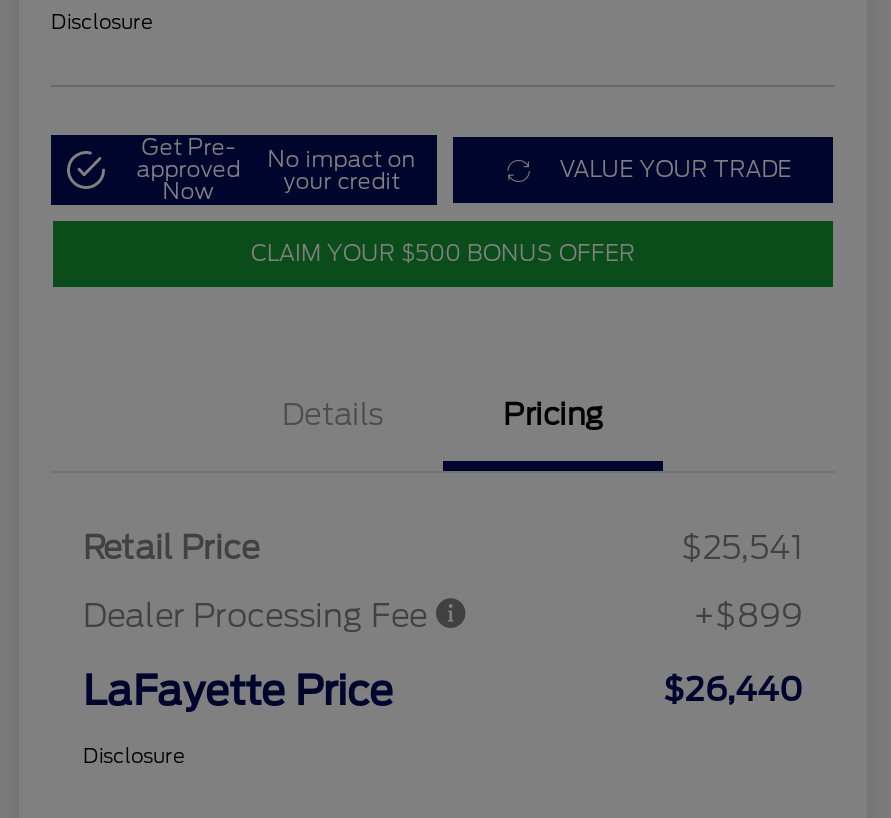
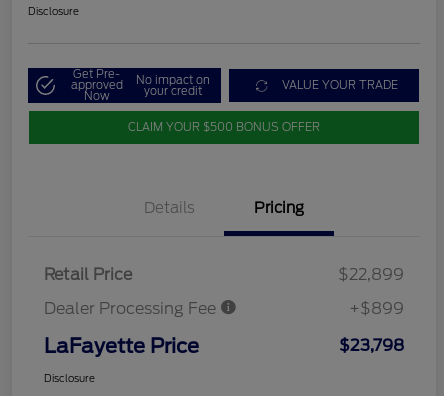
[681,529,803,567] $25,541 -> [338,265,404,284] $22,899
[663,671,803,709] $26,440 -> [339,336,404,355] $23,798

